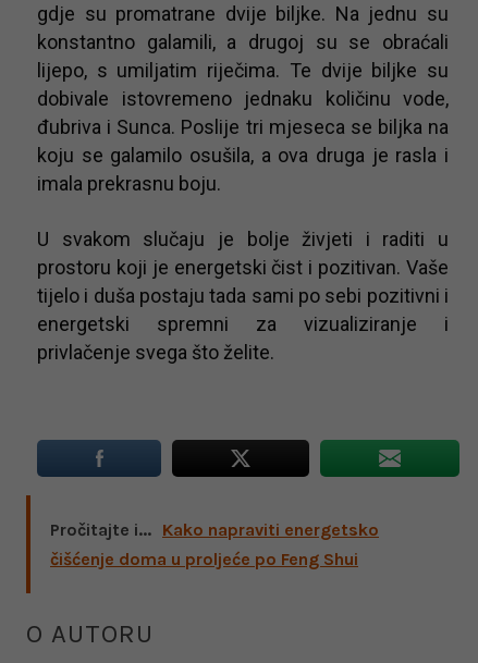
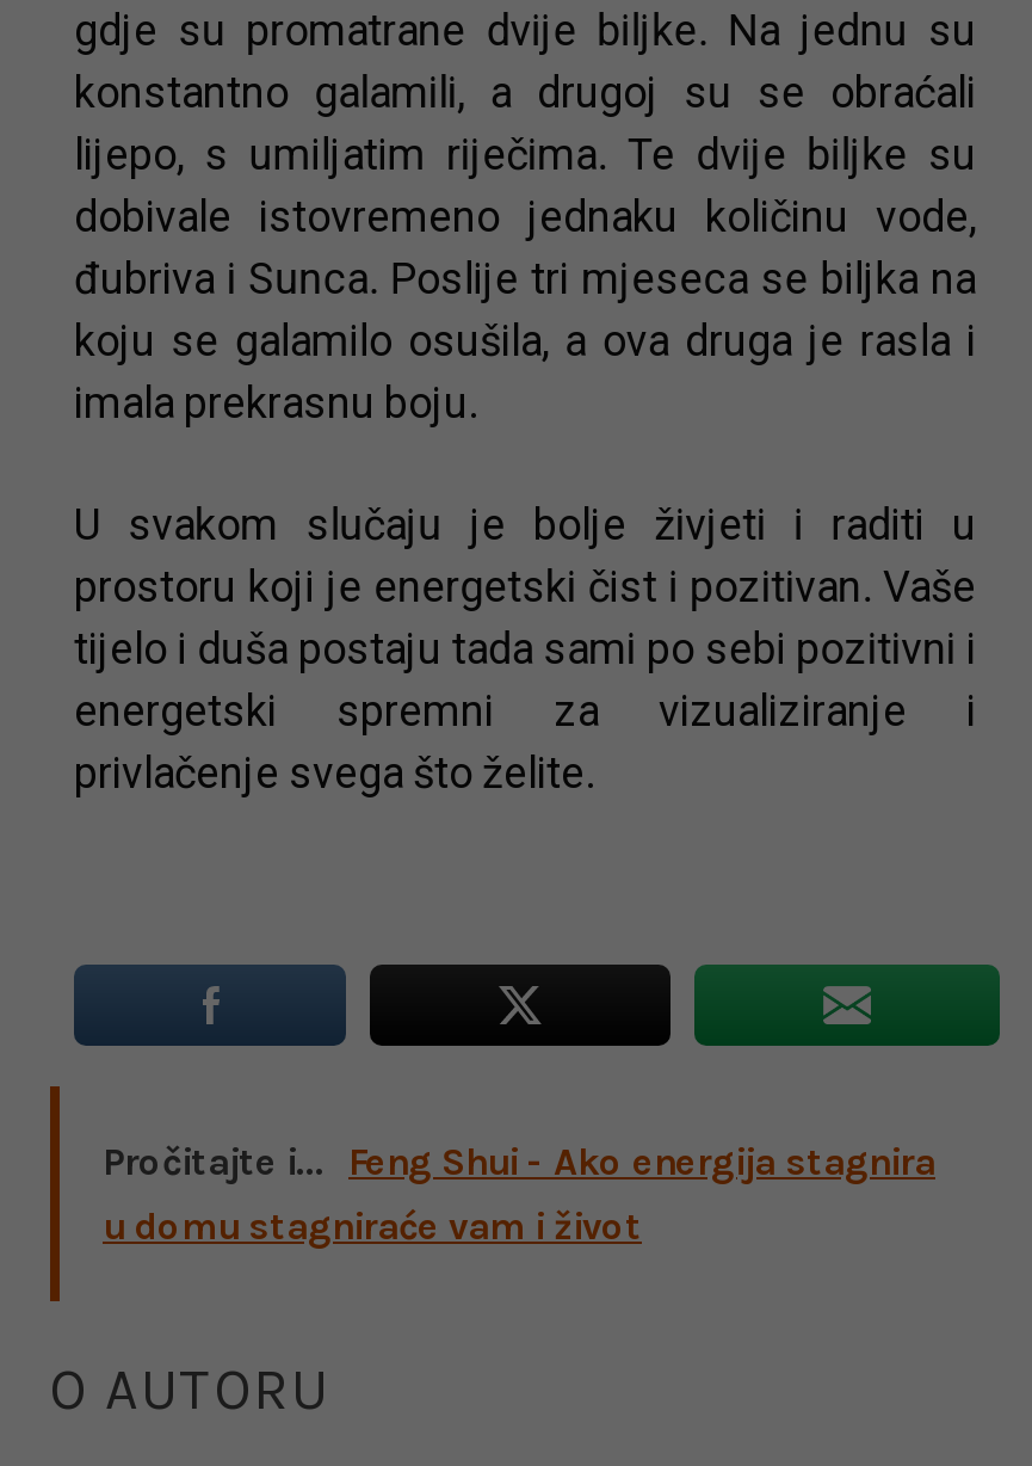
[50,520,379,570] Pročitajte i... Kako napraviti energetsko | čišćenje doma u proljeće po Feng Shui -> [103,1140,935,1249] Pročitajte i... Feng Shui - Ako energija stagnira | u domu stagniraće vam i život

